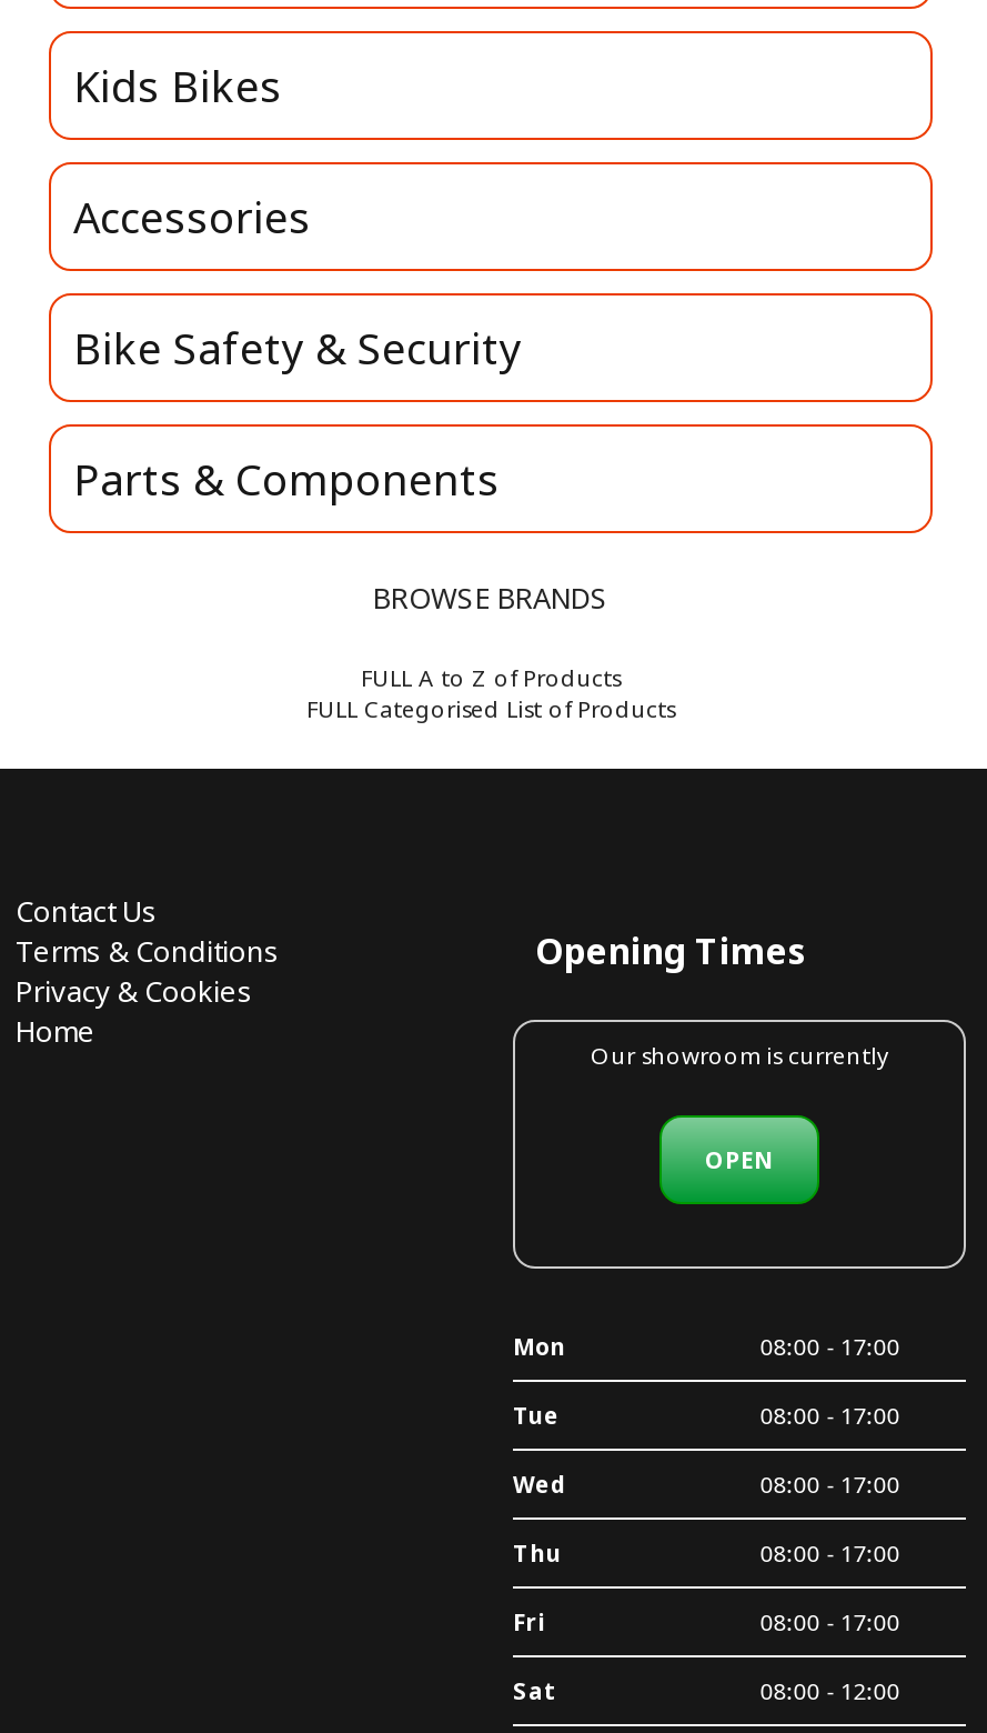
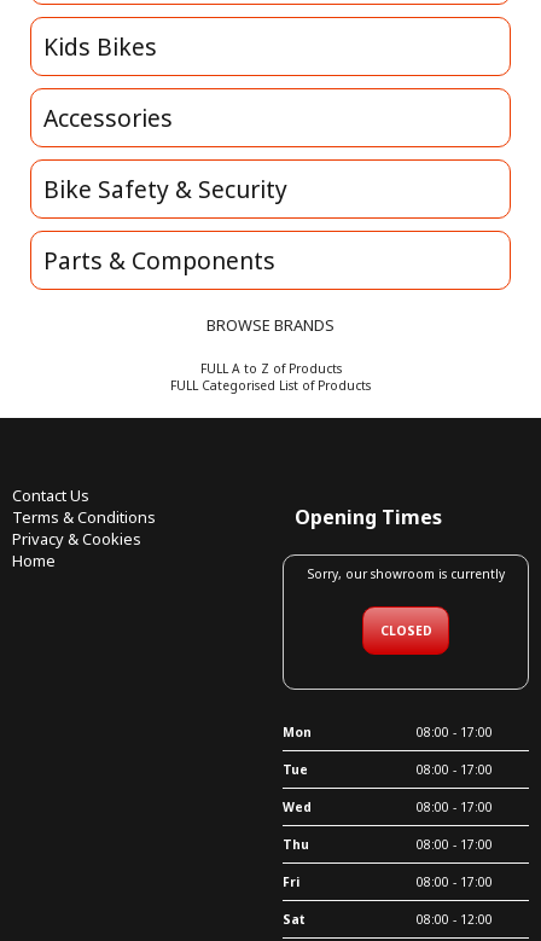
[591,1039,888,1070] Our showroom is currently -> [307,565,504,582] Sorry, our showroom is currently
[705,1143,774,1174] OPEN -> [380,621,432,638] CLOSED

